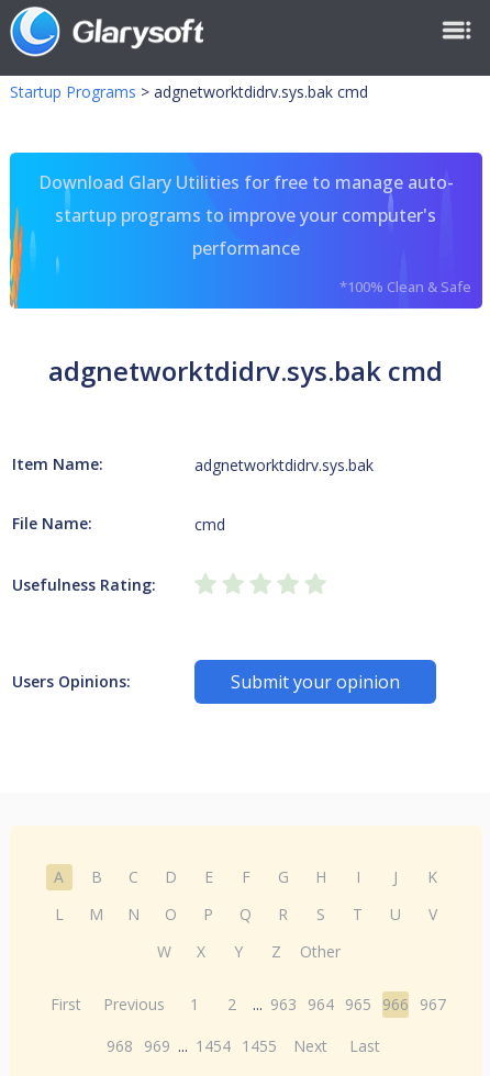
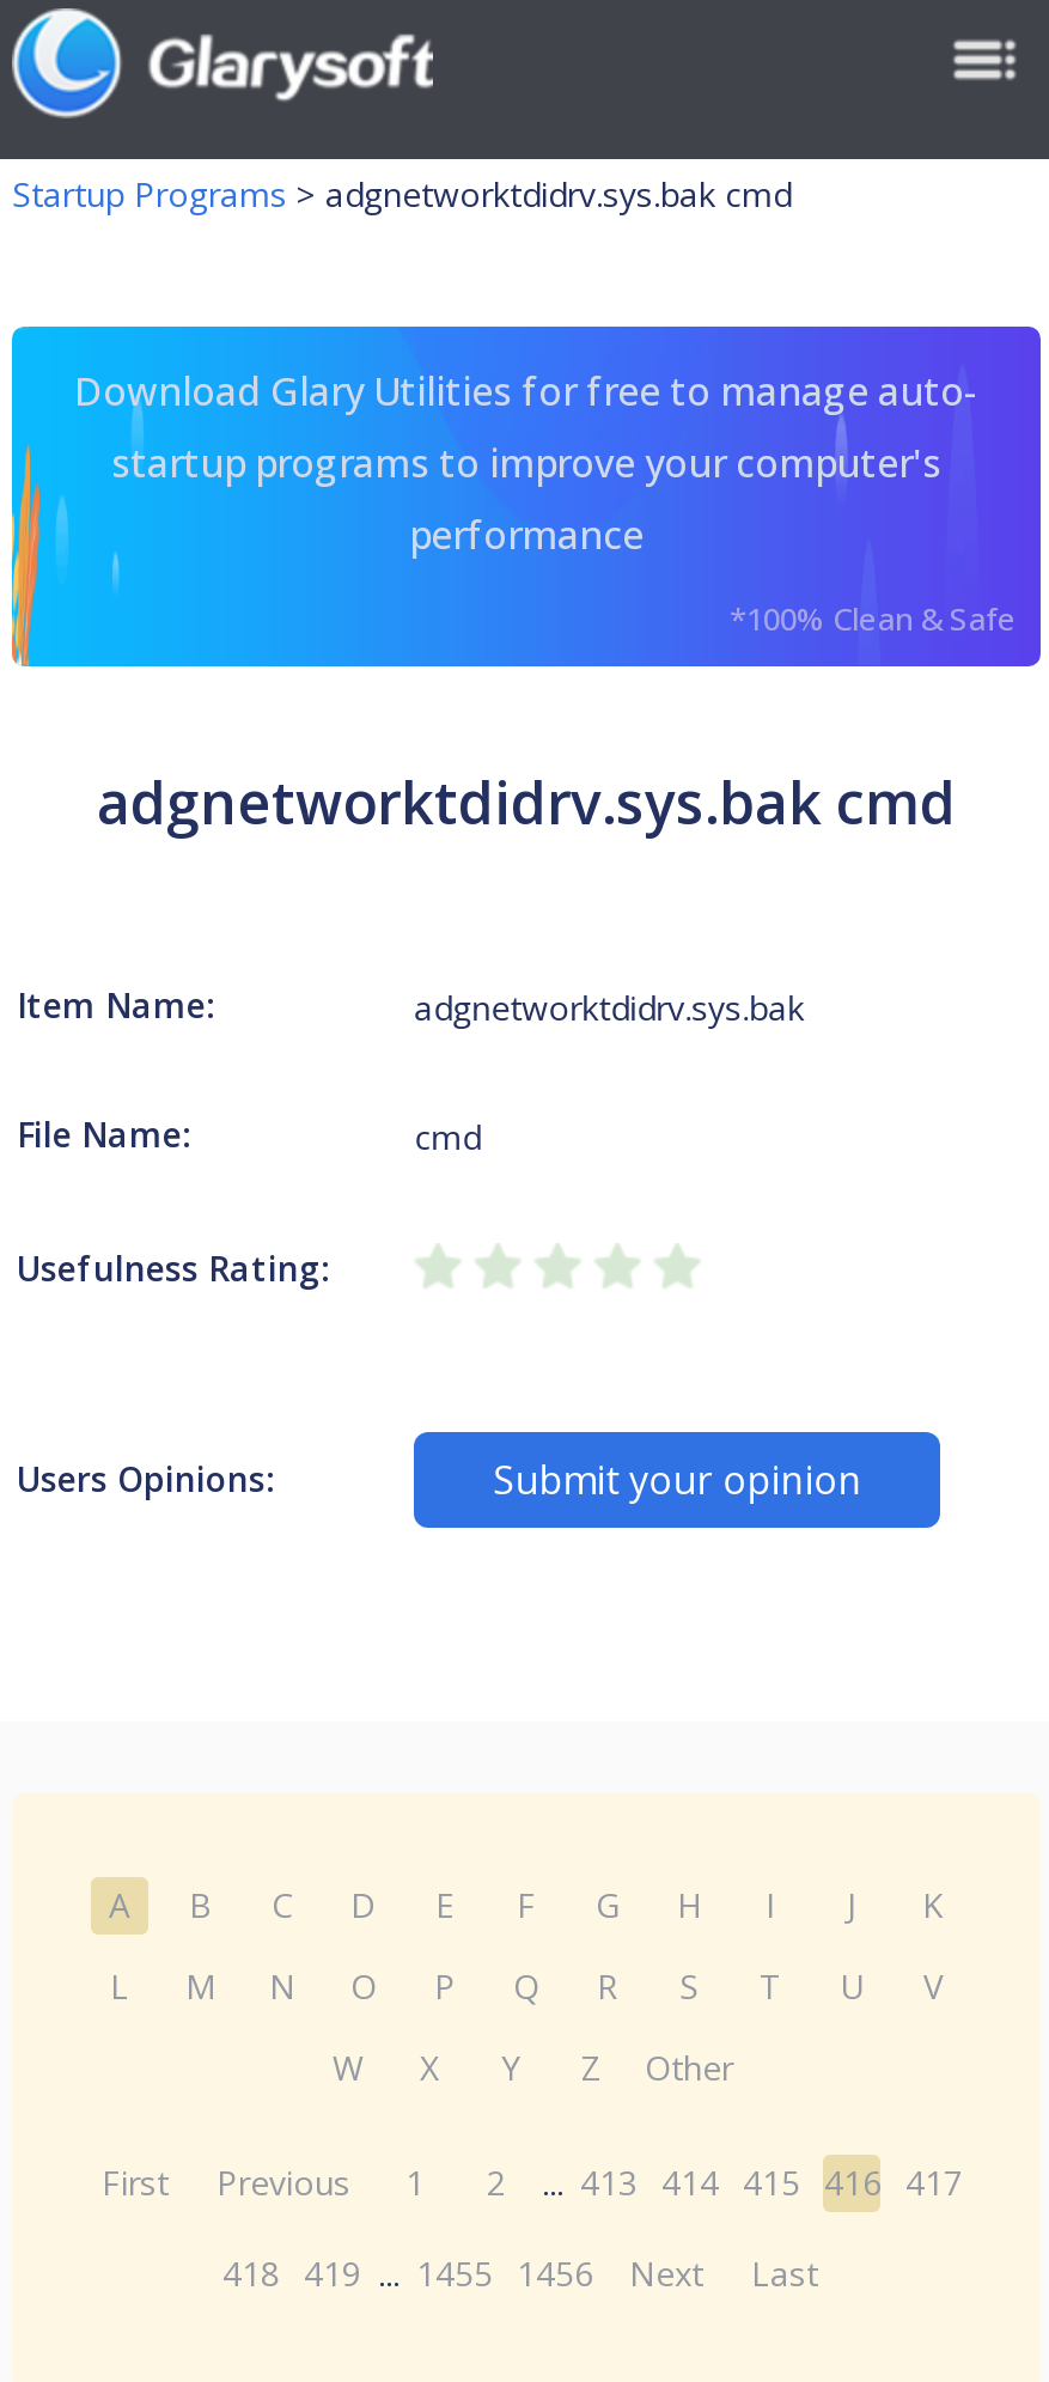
[51,994,447,1015] First Previous 1 2 ... 963 964 965 966 967 -> [102,2159,963,2205] First Previous 1 2 ... 413 414 415 416 417
[107,1035,380,1056] 968 969 ... 1454 1455 Next Last -> [222,2250,818,2296] 418 419 ... 1455 1456 Next Last

